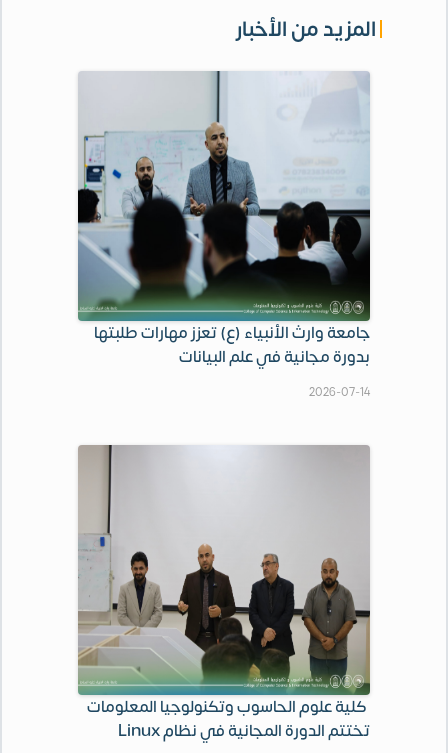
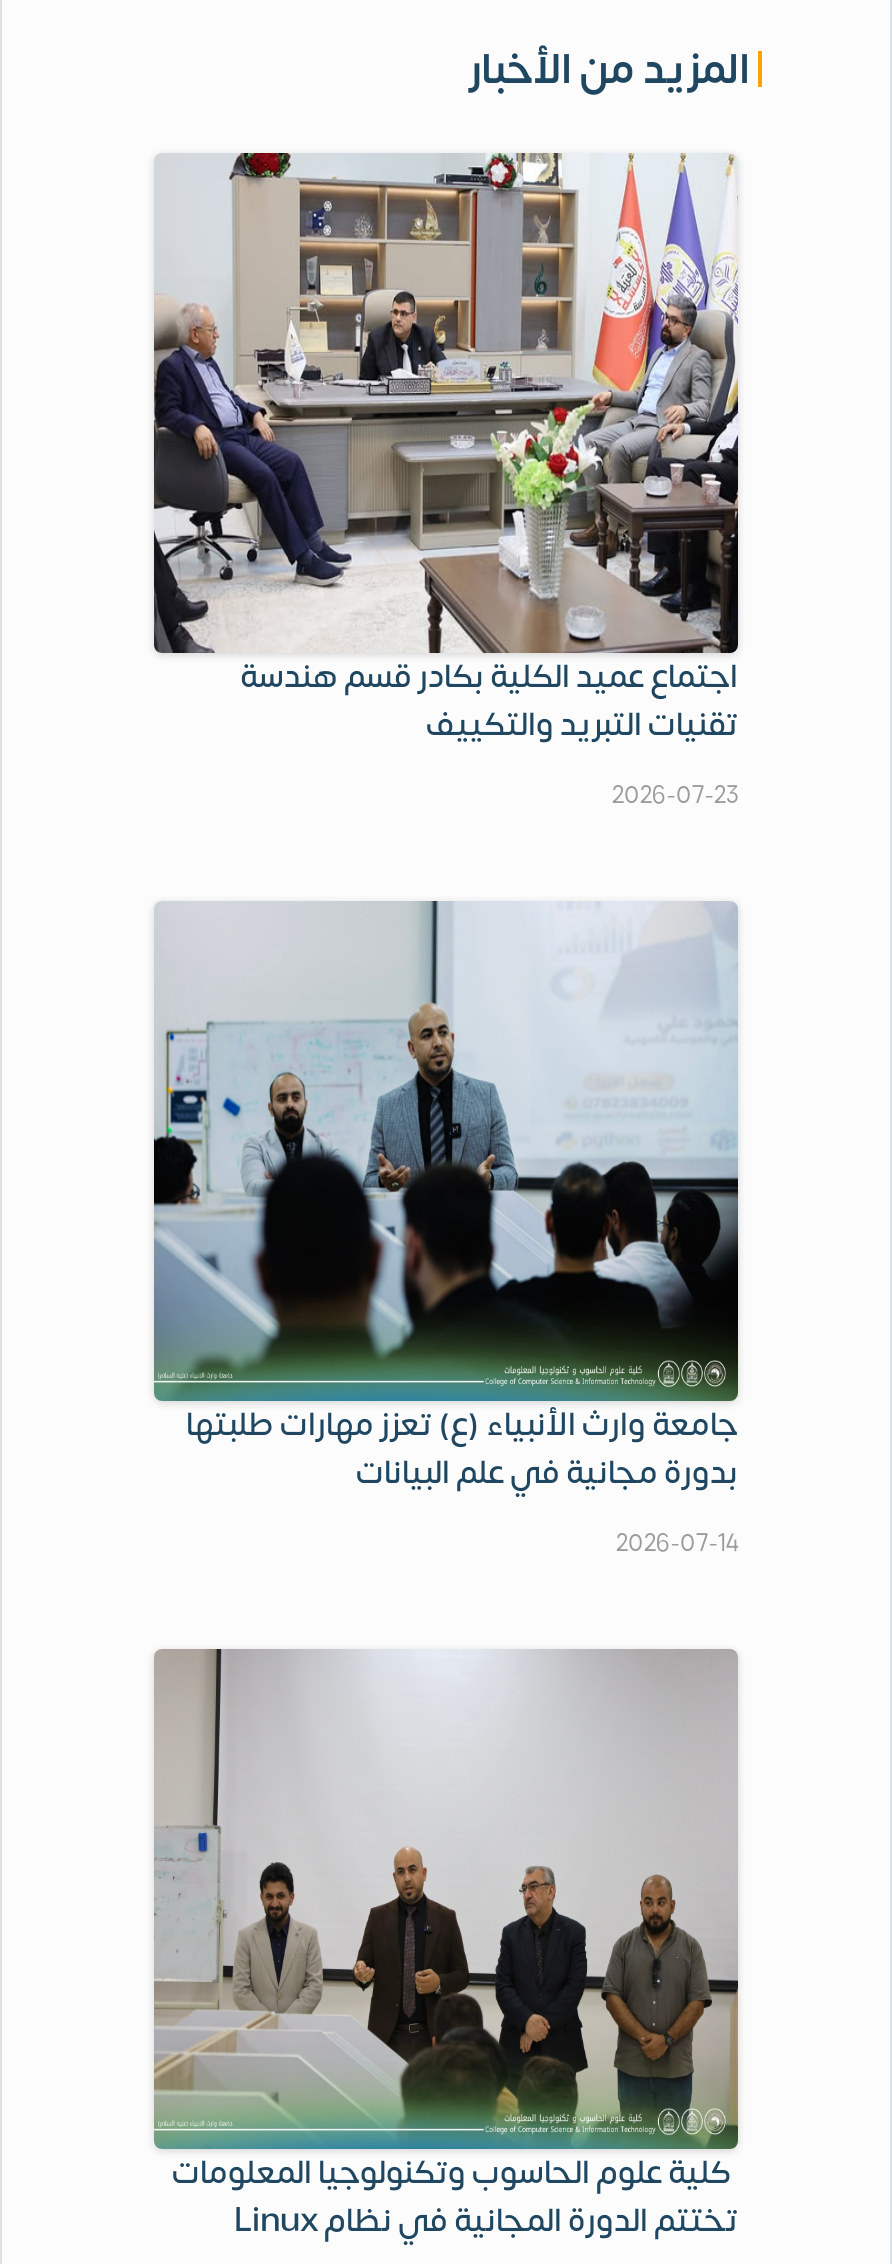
none -> [152,151,740,815] [image] | اجتماع عميد الكلية بكادر قسم هندسة | تقنيات التبريد والتكييف | 2026-07-23

